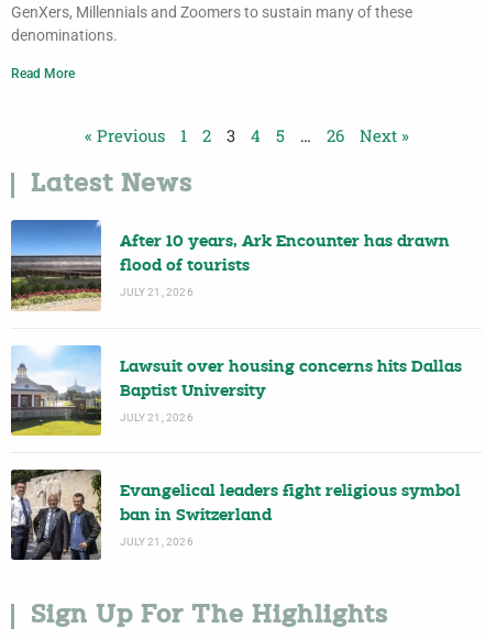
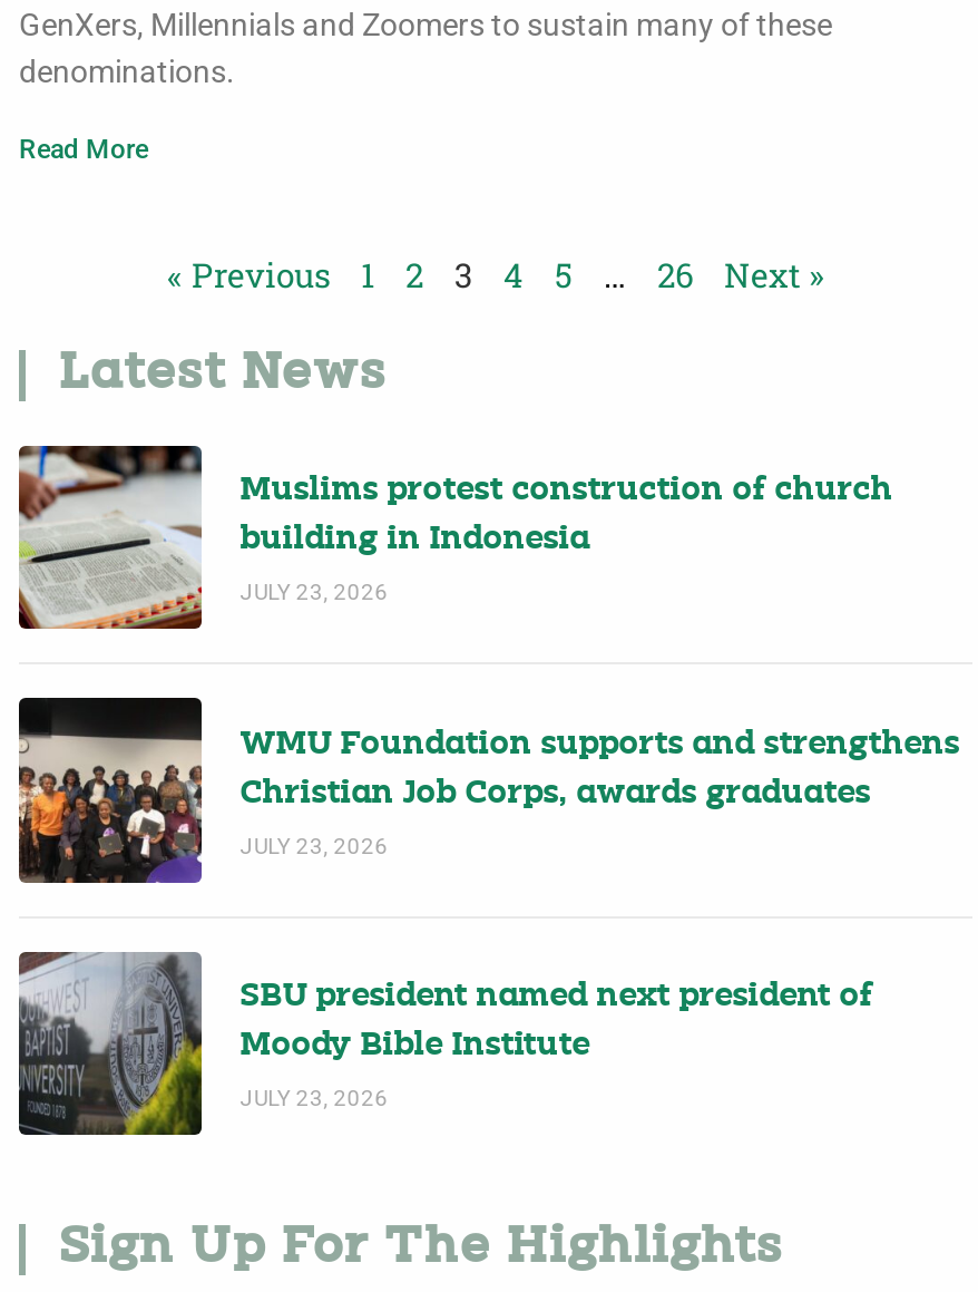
[10,219,450,311] [image] | After 10 years, Ark Encounter has drawn -> [17,444,893,631] [image] | Muslims protest construction of church
[120,259,250,275] flood of tourists -> [240,525,590,558] building in Indonesia
[120,286,193,298] JULY 21, 2026 -> [240,581,389,605] JULY 23, 2026
[10,344,462,437] [image] | Lawsuit over housing concerns hits Dallas -> [17,696,960,885] [image] | WMU Foundation supports and strengthens
[120,383,266,400] Baptist University -> [240,777,871,811] Christian Job Corps, awards graduates
[120,411,193,423] JULY 21, 2026 -> [240,833,389,857] JULY 23, 2026
[10,469,461,561] [image] | Evangelical leaders fight religious symbol -> [17,952,873,1137] [image] | SBU president named next president of
[120,508,272,524] ban in Switzerland -> [240,1030,590,1063] Moody Bible Institute
[120,535,193,547] JULY 21, 2026 -> [240,1085,389,1110] JULY 23, 2026

